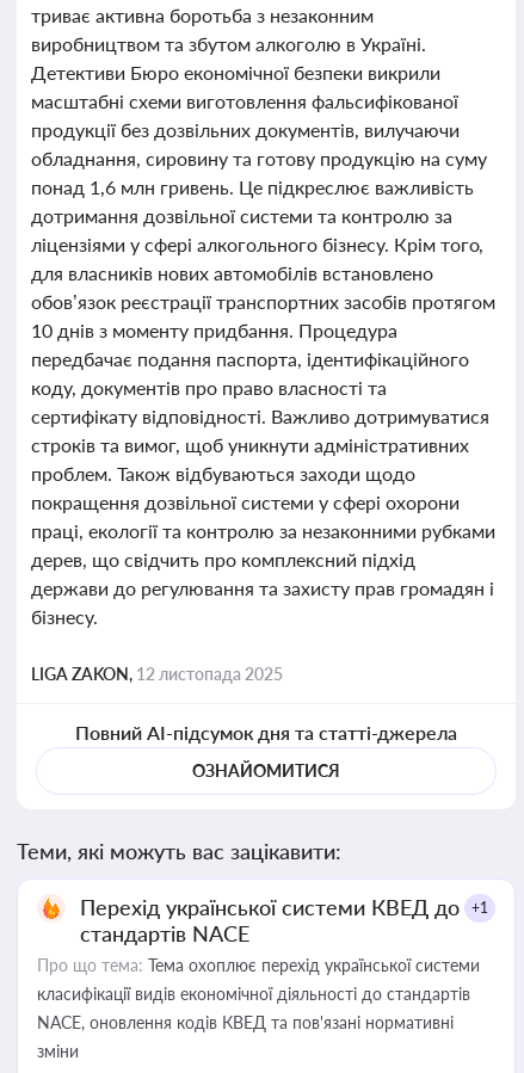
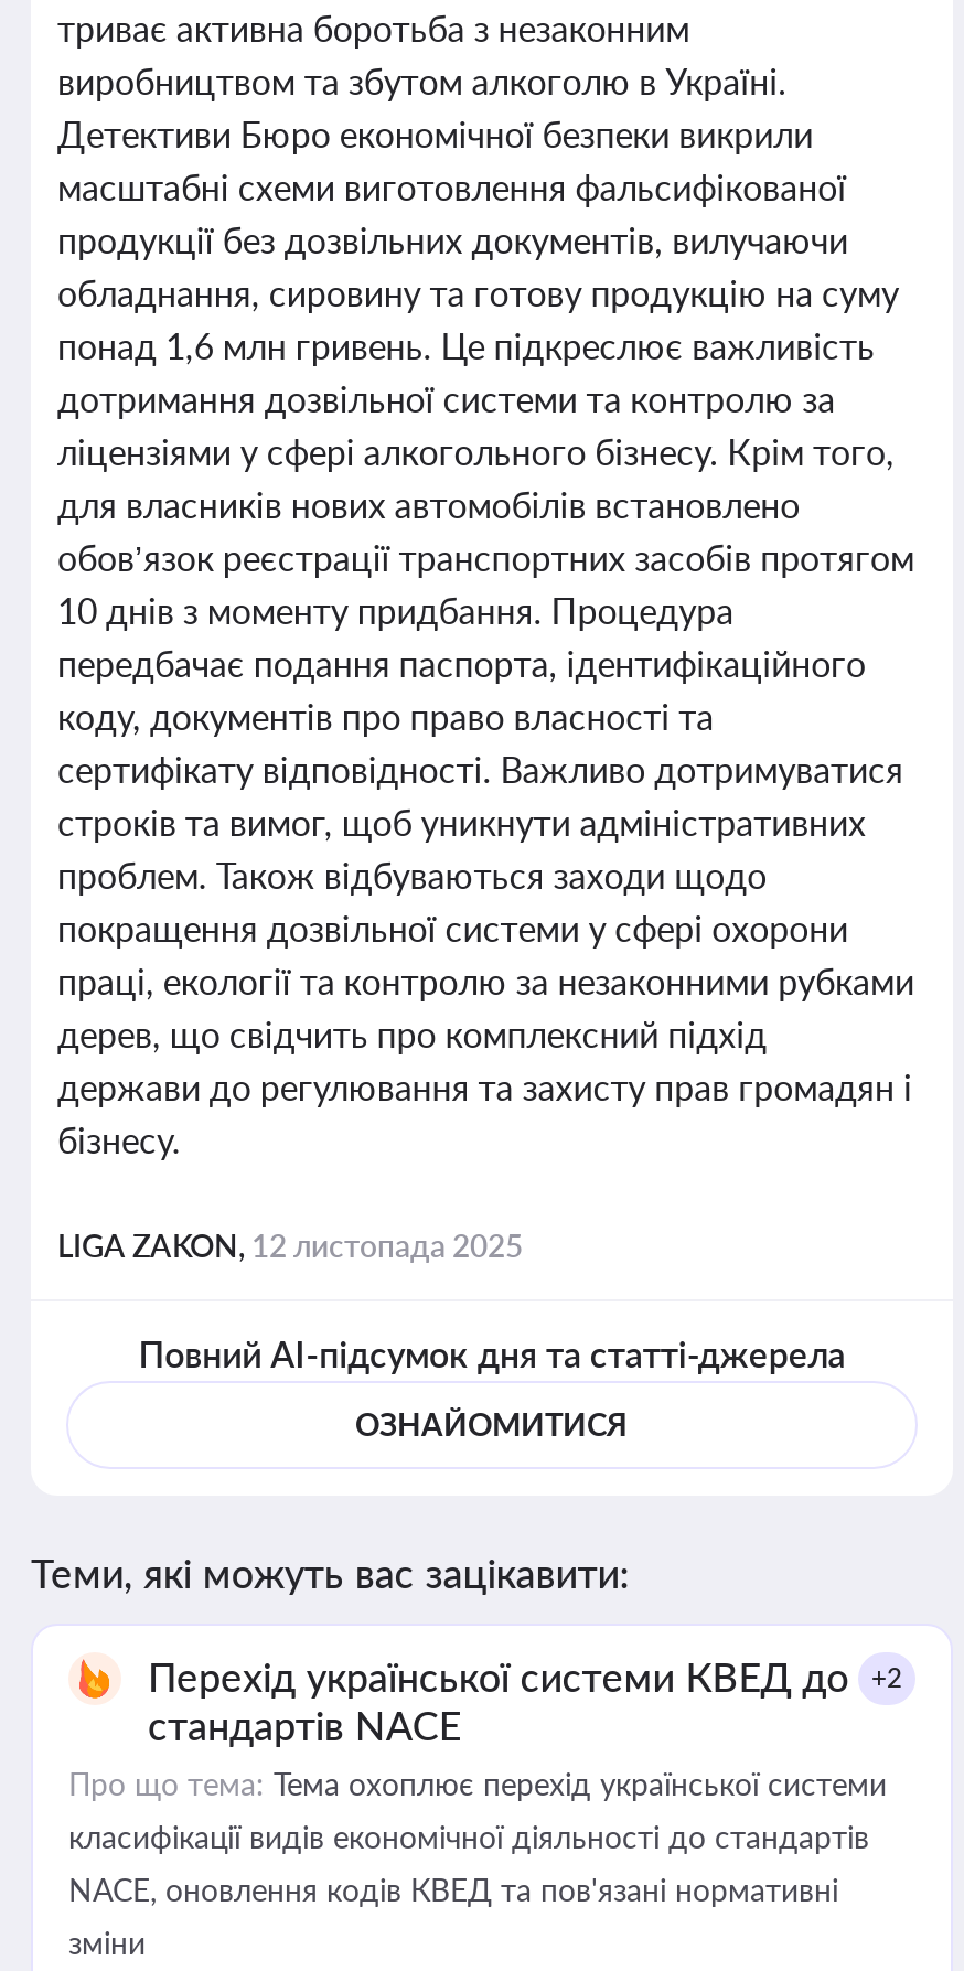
[80,894,488,920] Перехід української системи КВЕД до +1 -> [148,1652,902,1701] Перехід української системи КВЕД до +2

